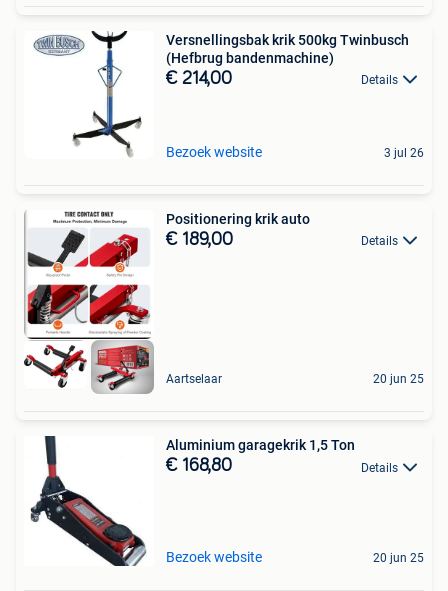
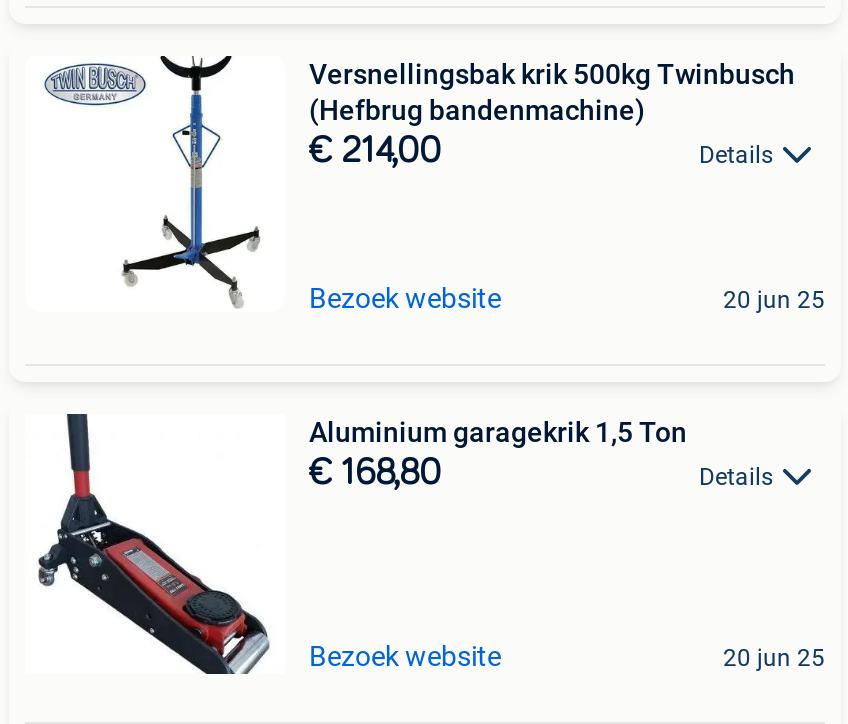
[384,146,424,160] 3 jul 26 -> none
[23,211,398,394] [image] | Positionering krik auto | € 189,00 | Details -> none
[166,372,222,386] Aartselaar -> none

